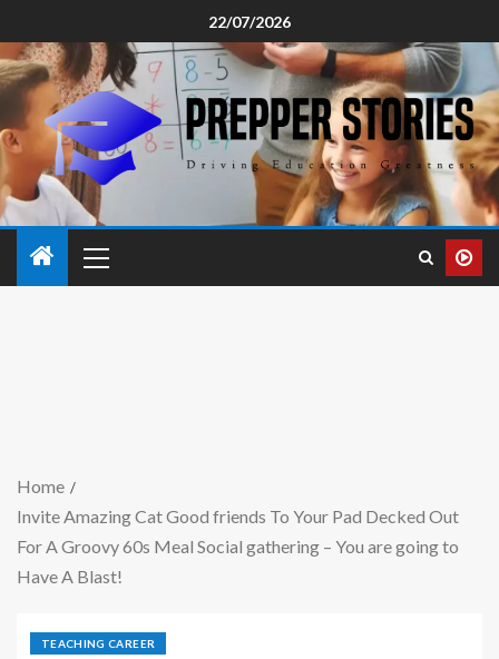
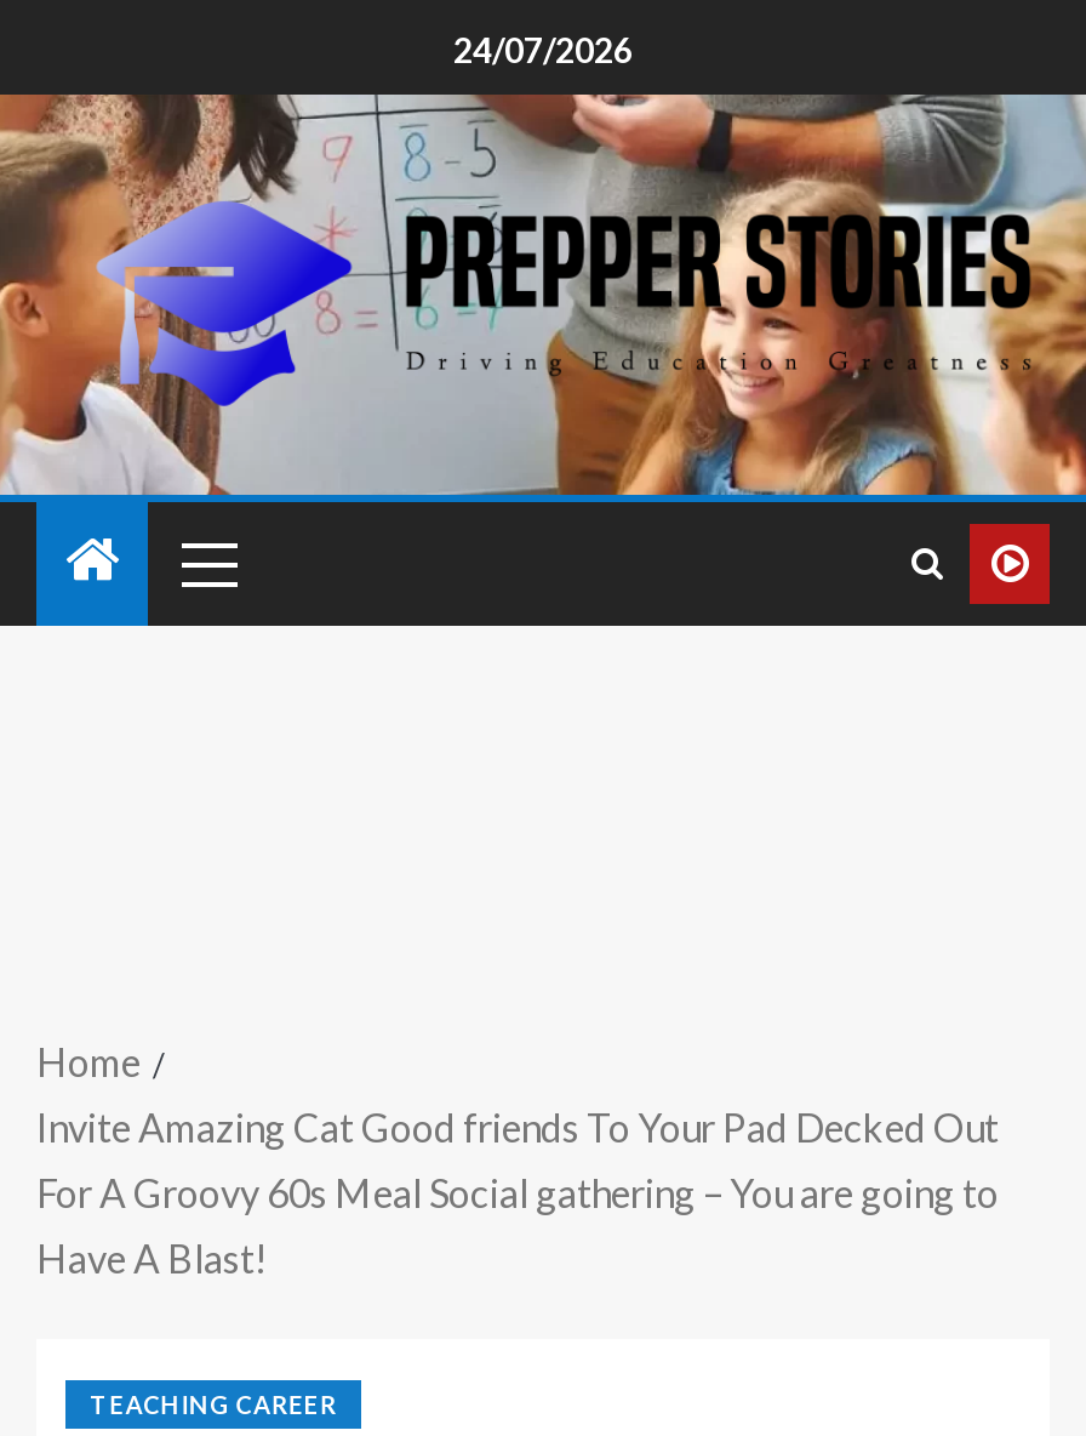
[208,12,291,31] 22/07/2026 -> [453,29,633,70] 24/07/2026

